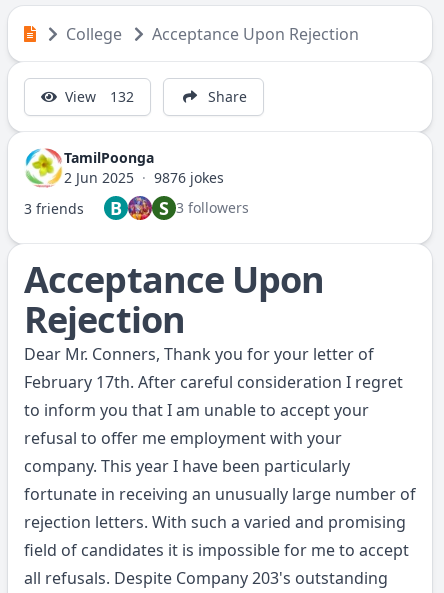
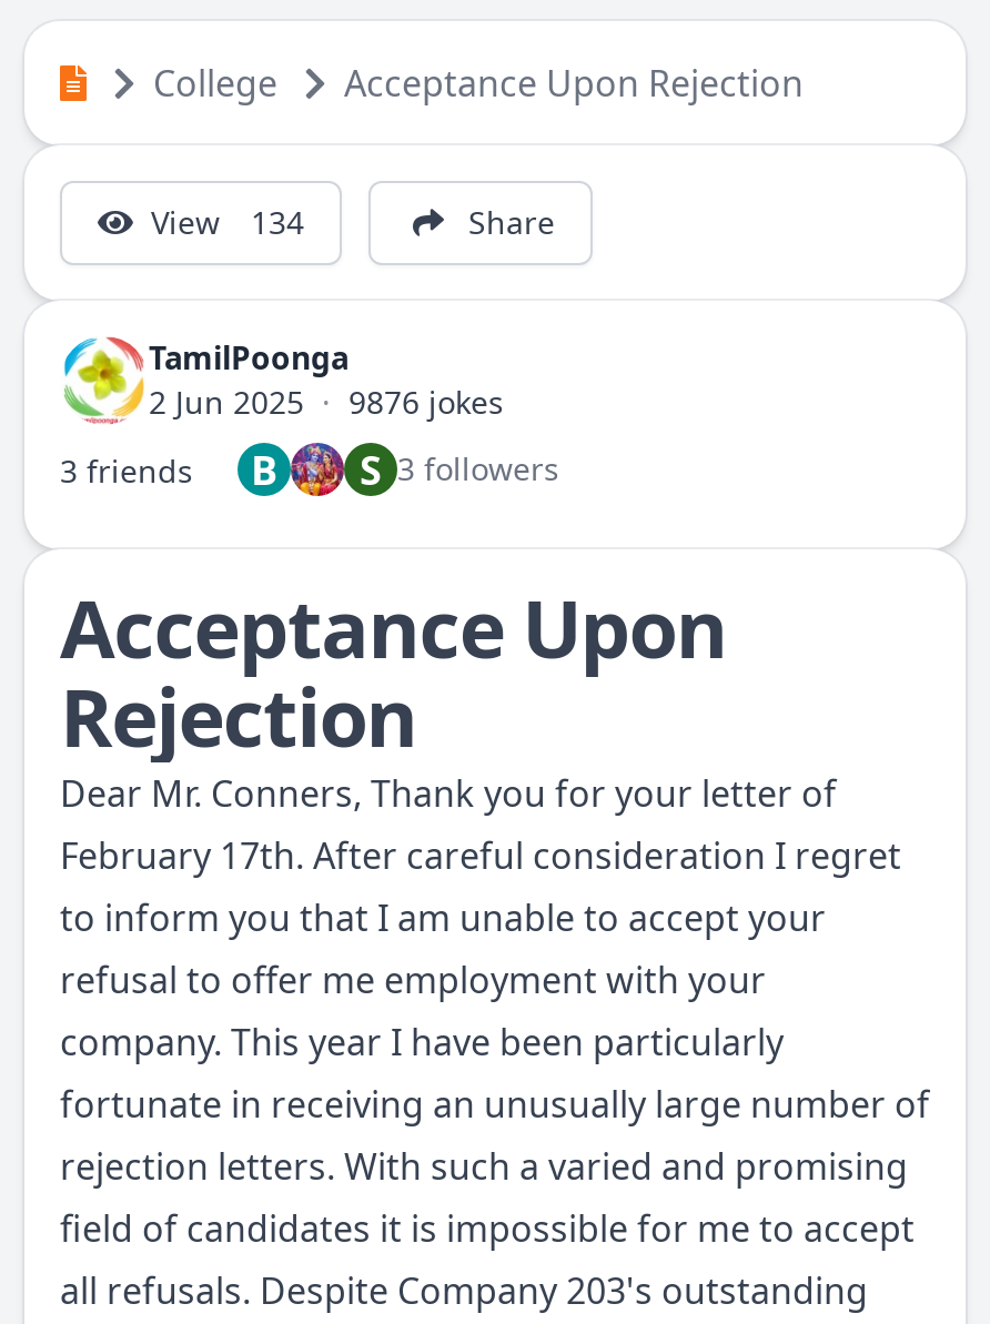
[65,87,134,106] View 132 -> [151,201,304,243] View 134

